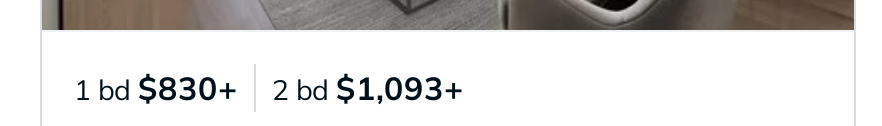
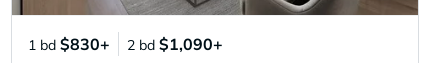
[74,68,464,108] 1 bd $830+ 2 bd $1,093+ -> [28,34,223,54] 1 bd $830+ 2 bd $1,090+

